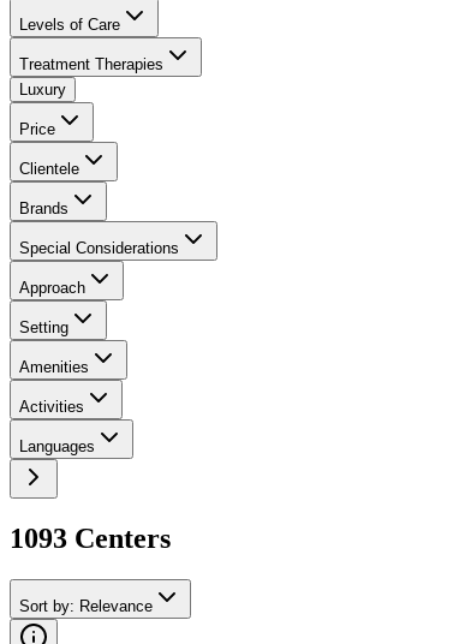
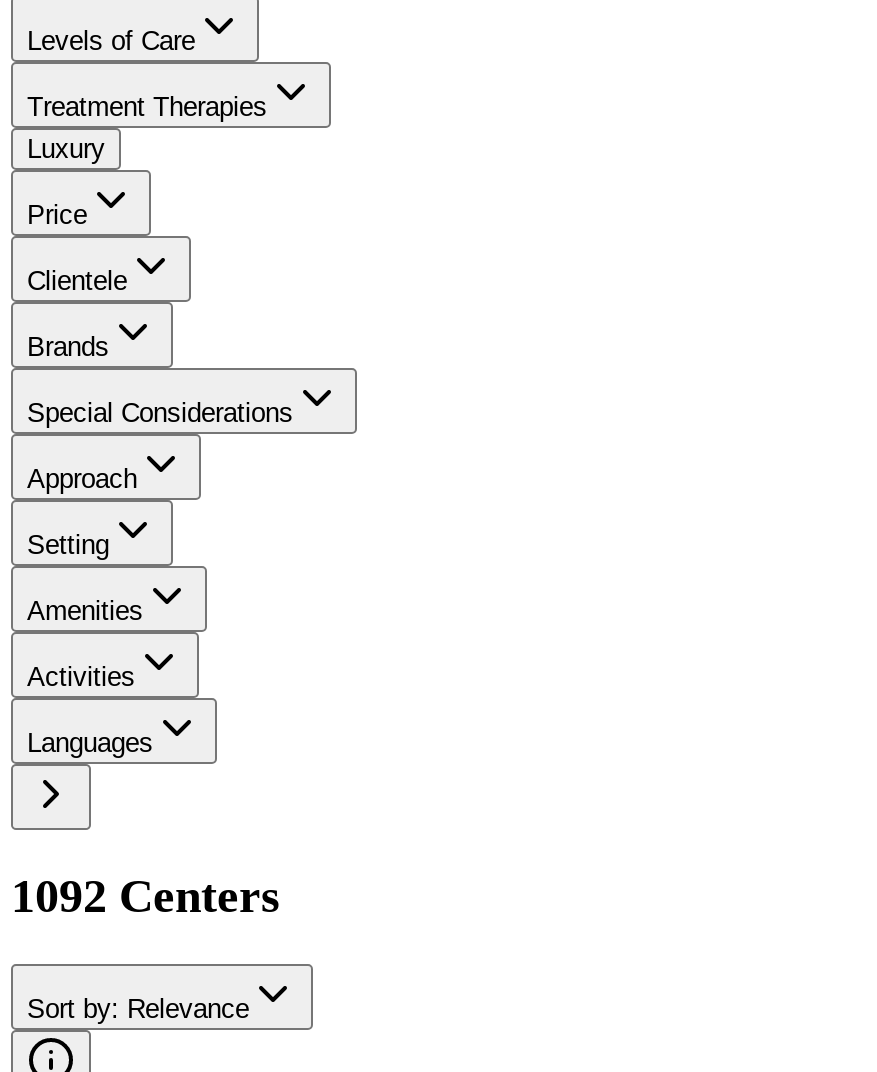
[10,522,171,554] 1093 Centers -> [11,869,279,921] 1092 Centers

